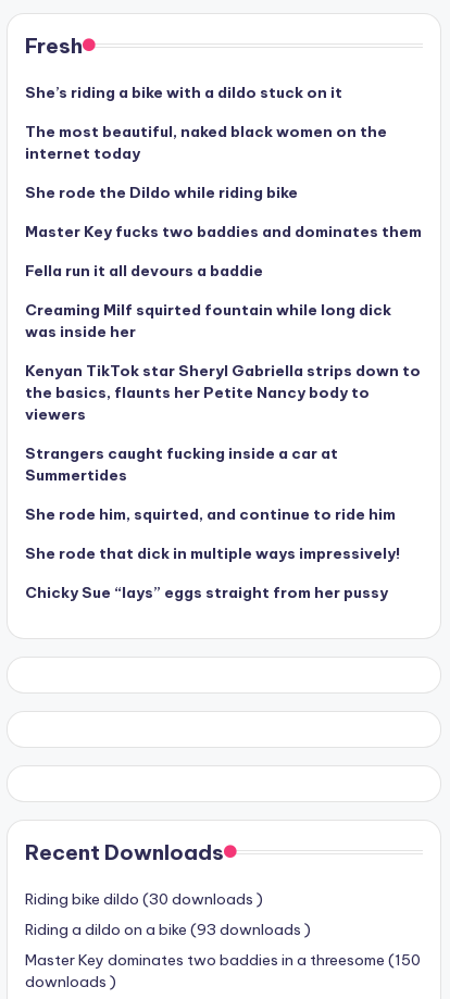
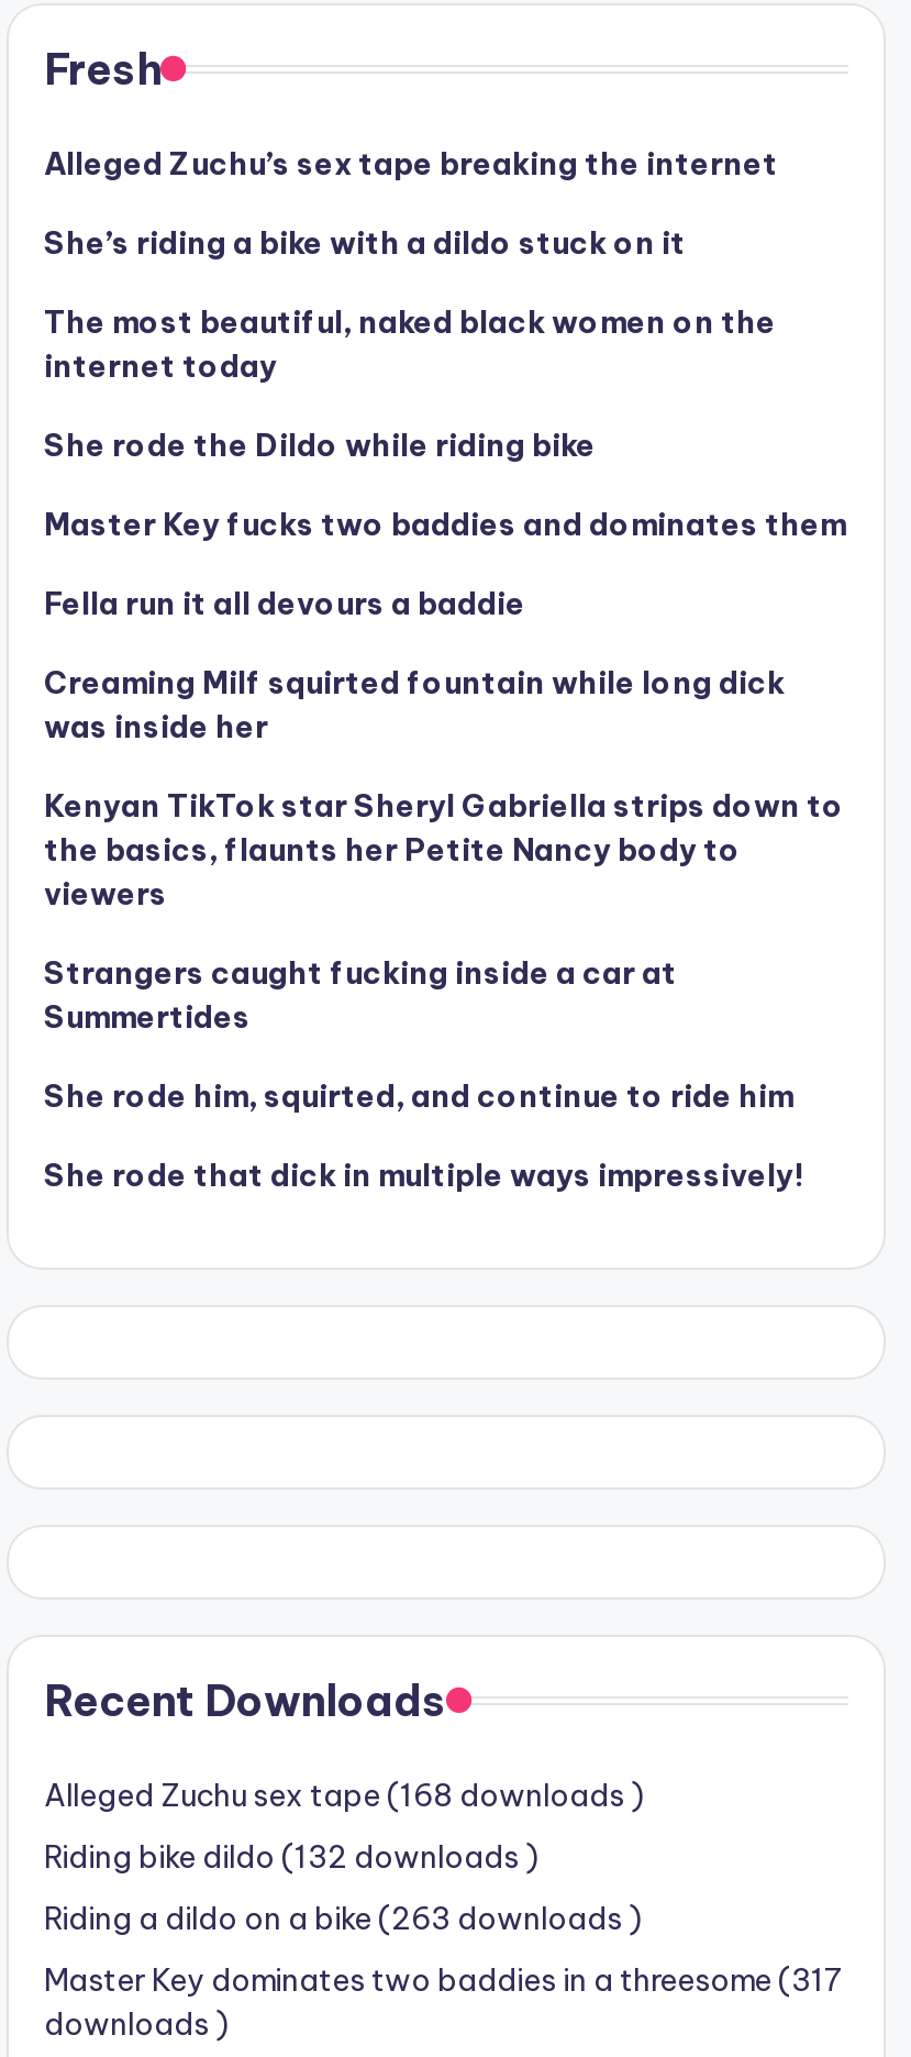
none -> [44,143,778,183] Alleged Zuchu’s sex tape breaking the internet
[25,582,388,602] Chicky Sue “lays” eggs straight from her pussy -> none
[25,889,421,969] Riding bike dildo (30 downloads ) | Riding a dildo on a bike (93 downloads ) | Master Key dominates two baddies in a threesome (150 -> [44,1774,840,1999] Alleged Zuchu sex tape (168 downloads ) | Riding bike dildo (132 downloads ) | Riding a dildo on a bike (263 downloads ) | Master Key dominates two baddies in a threesome (317

